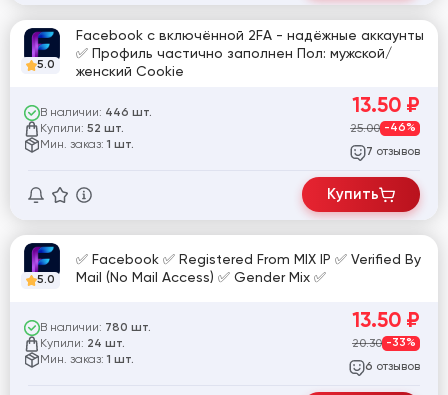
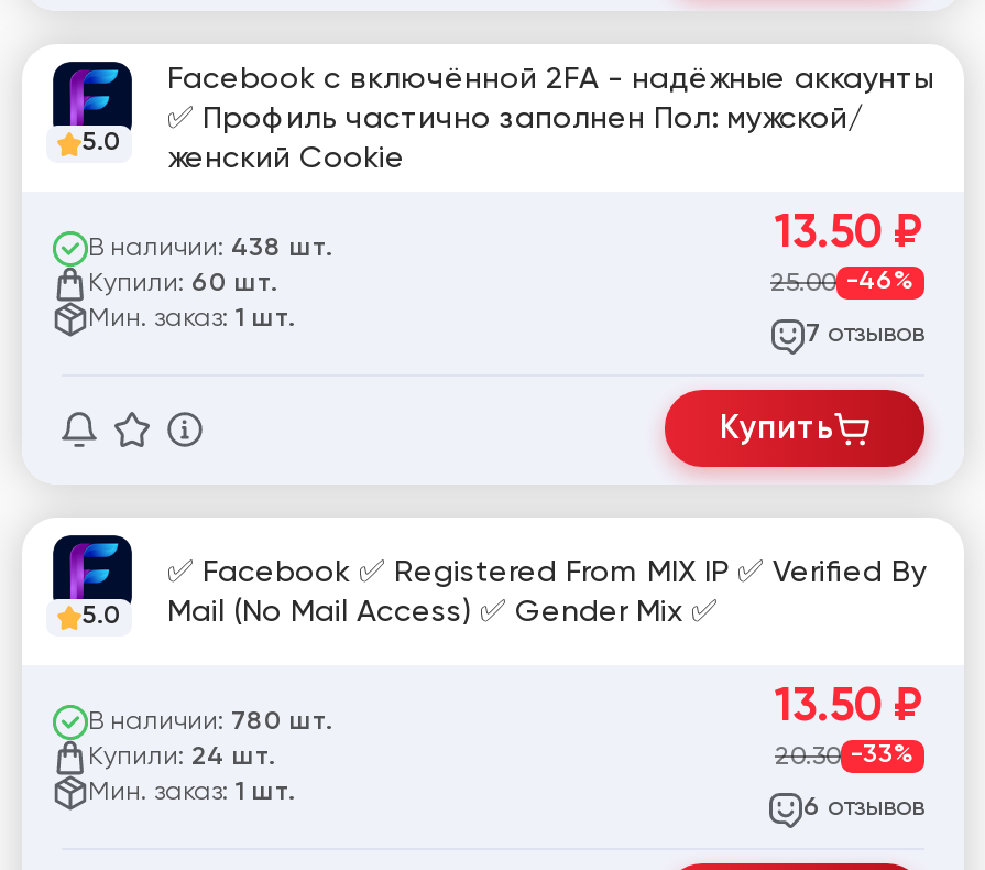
[40,105,152,119] В наличии: 446 шт. -> [88,232,332,263] В наличии: 438 шт.
[40,121,124,135] Купили: 52 шт. -> [88,267,277,298] Купили: 60 шт.

